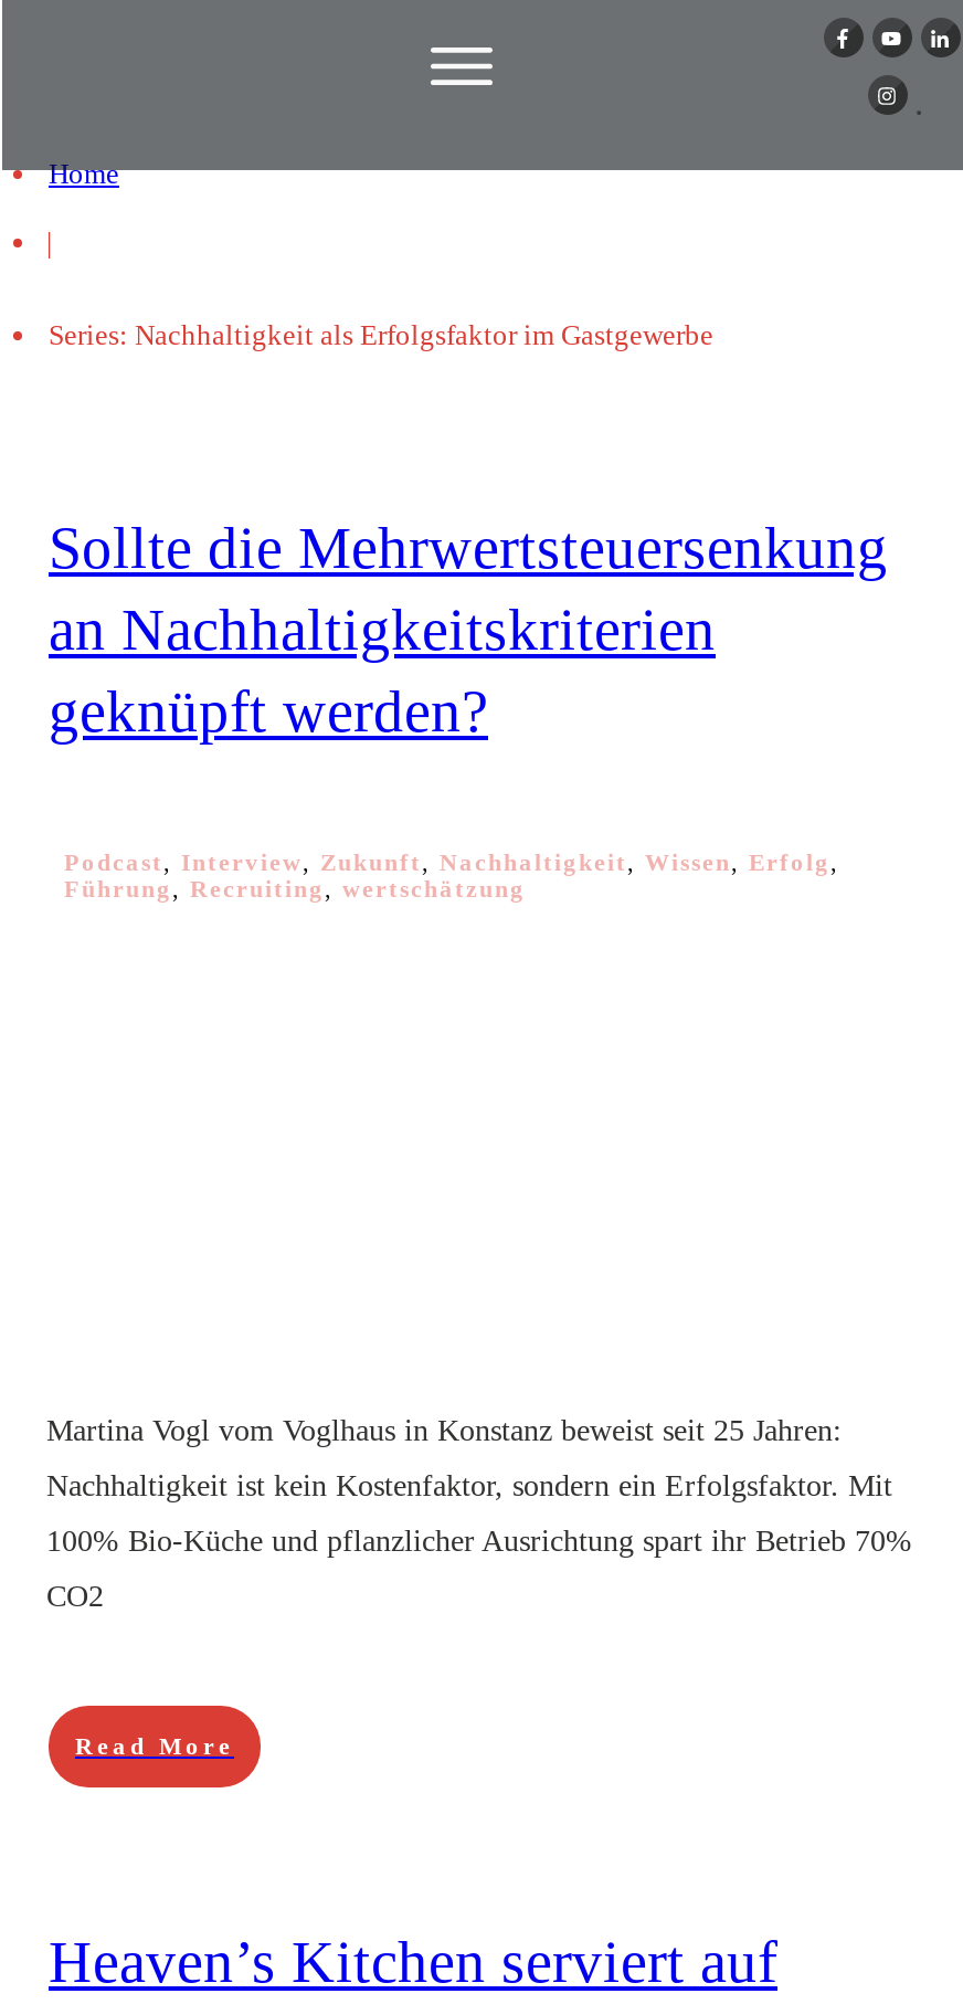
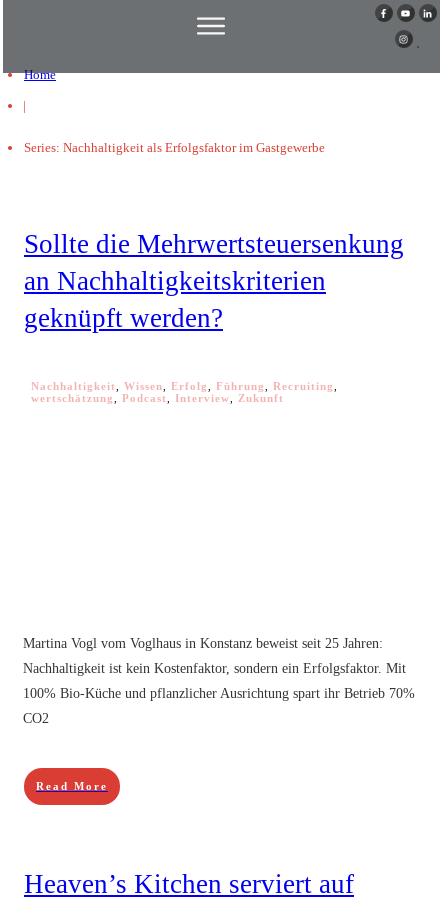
[64,848,839,901] Podcast, Interview, Zukunft, Nachhaltigkeit, Wissen, Erfolg, | Führung, Recruiting, wertschätzung -> [31,380,338,404] Nachhaltigkeit, Wissen, Erfolg, Führung, Recruiting, | wertschätzung, Podcast, Interview, Zukunft

